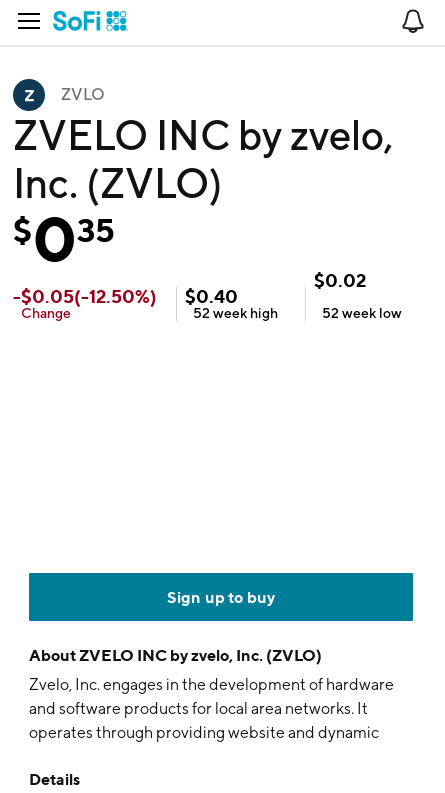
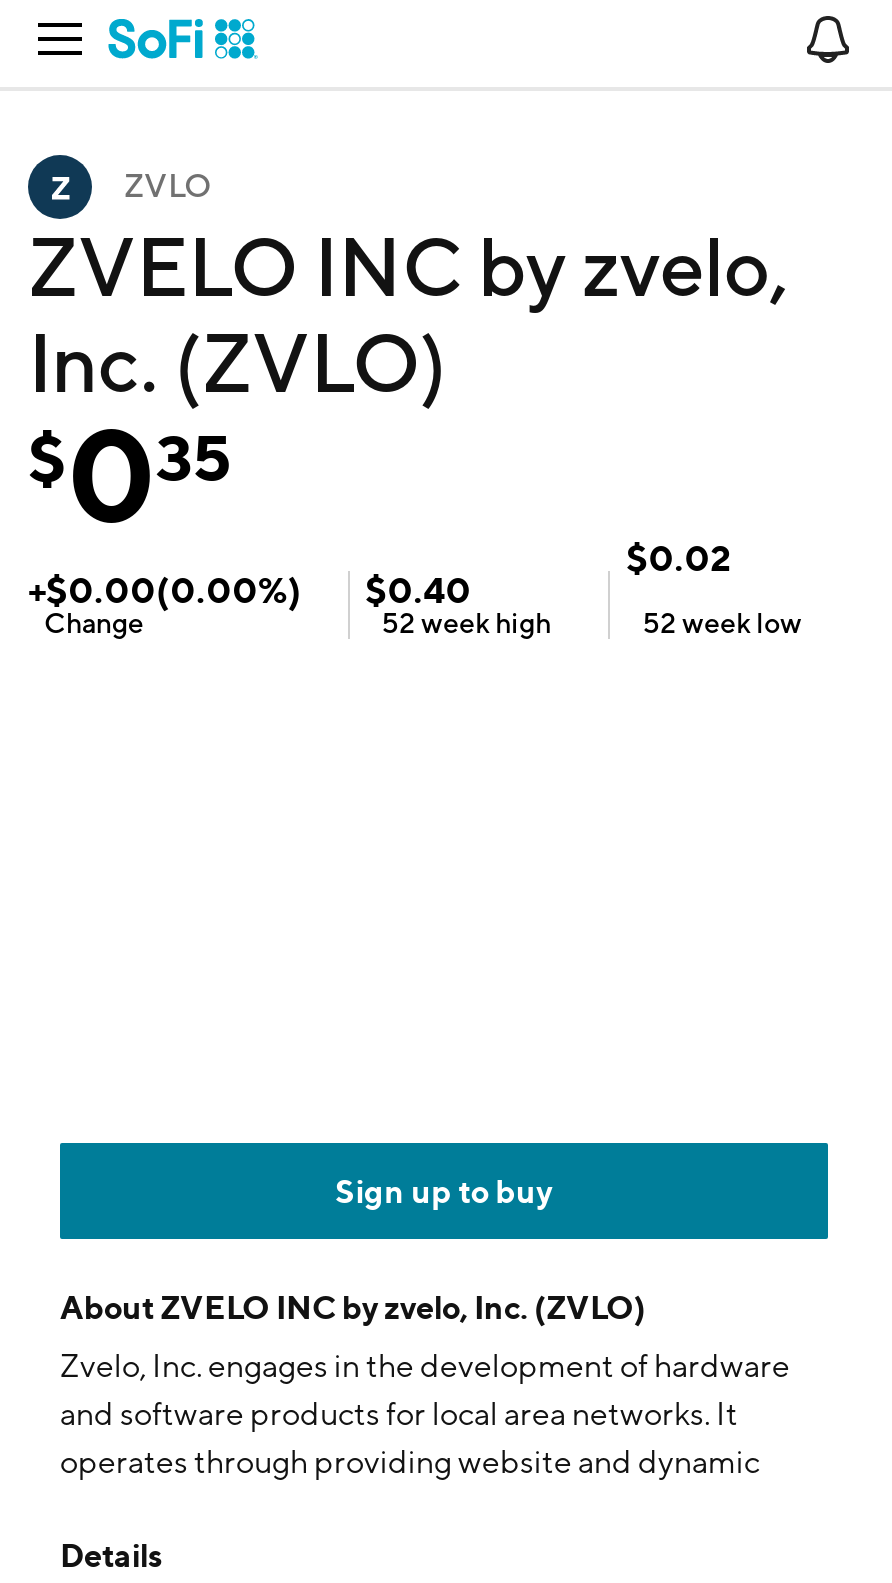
[13,285,238,307] -$0.05(-12.50%) $0.40 -> [28,567,471,611] +$0.00(0.00%) $0.40

